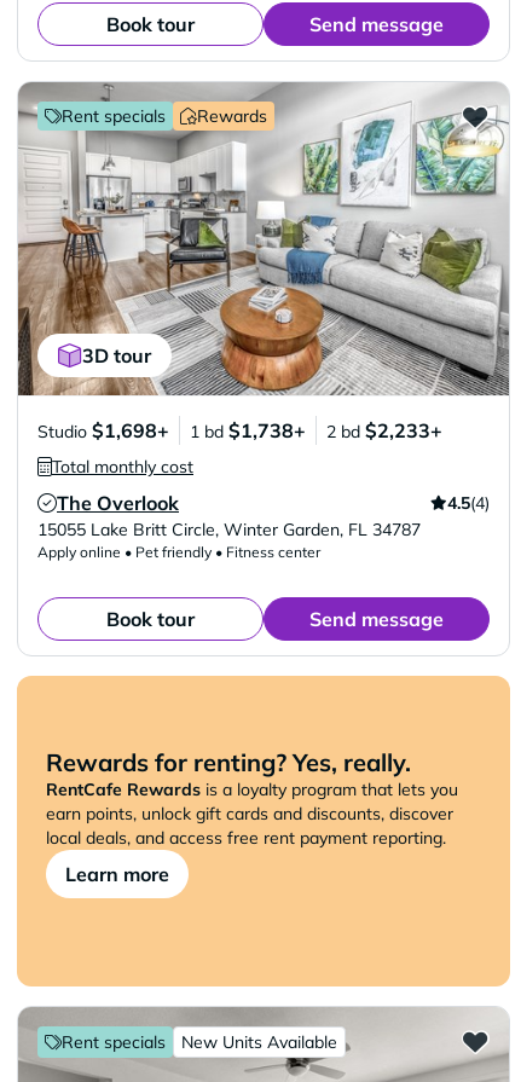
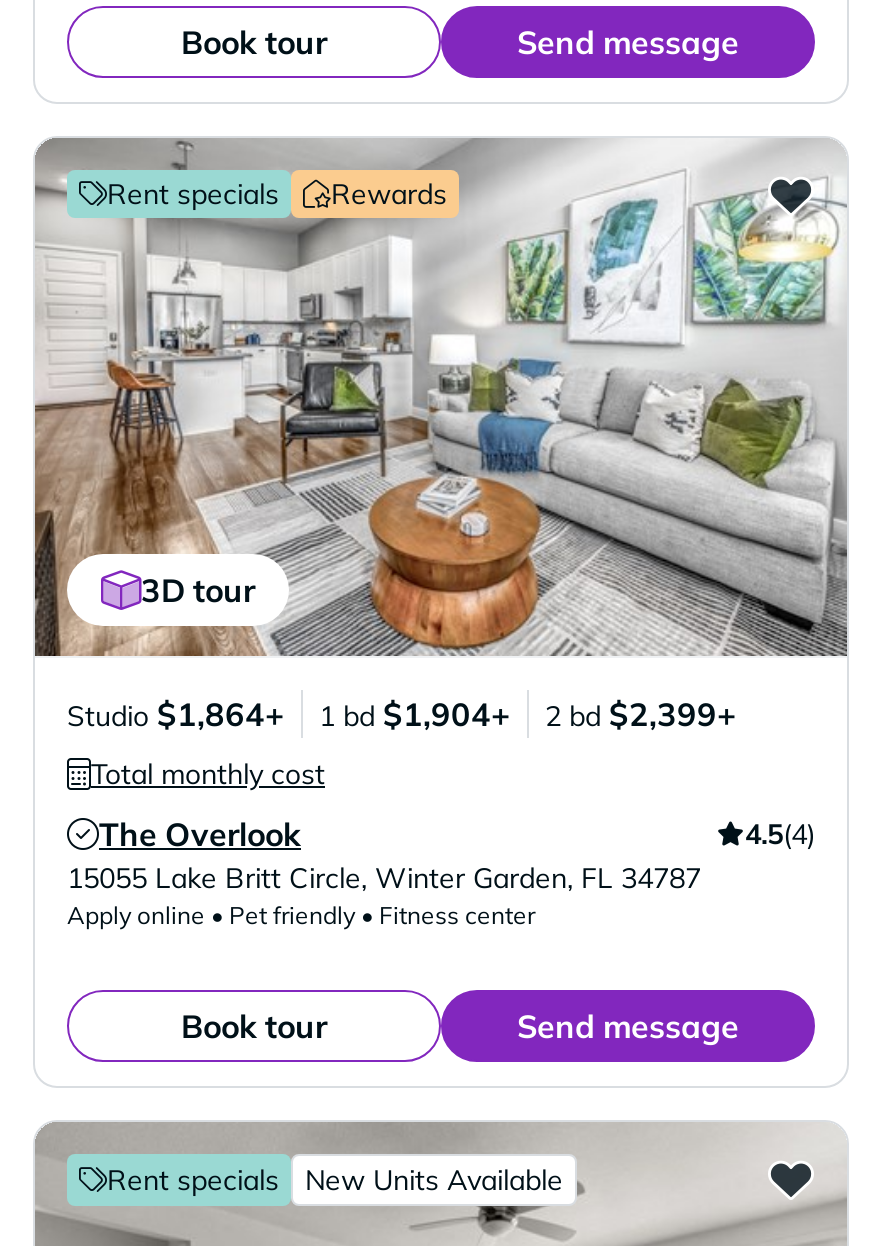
[37,418,169,442] Studio $1,698+ -> [67,694,285,734] Studio $1,864+
[190,418,306,442] 1 bd $1,738+ -> [319,694,511,734] 1 bd $1,904+
[326,418,442,442] 2 bd $2,233+ -> [545,694,737,734] 2 bd $2,399+
[17,676,510,986] [image] | Rewards for renting? Yes, really. | RentCafe Rewards is a loyalty program that lets you | earn points, unlock gift cards and discounts, discover | local deals, and access free rent payment reporting. | Learn more -> none

